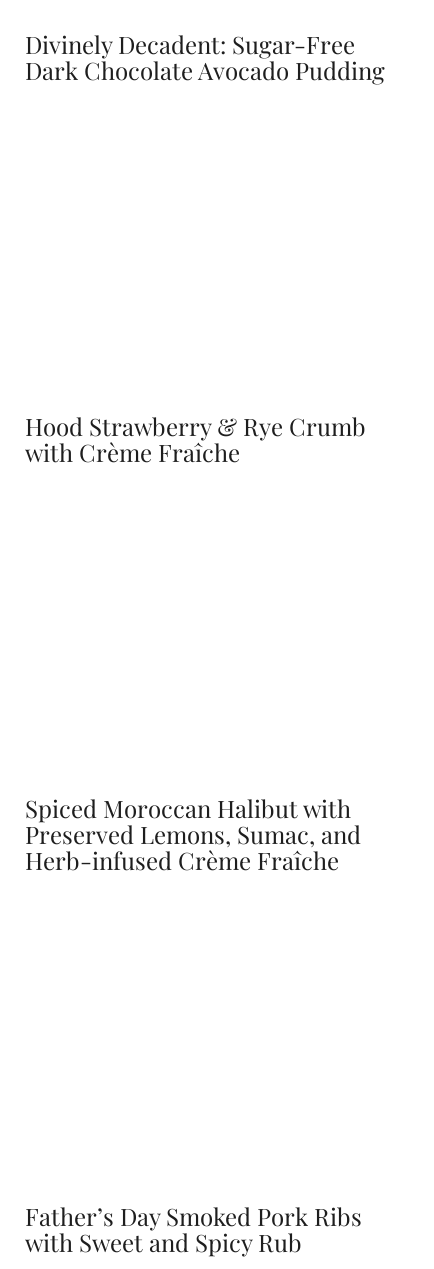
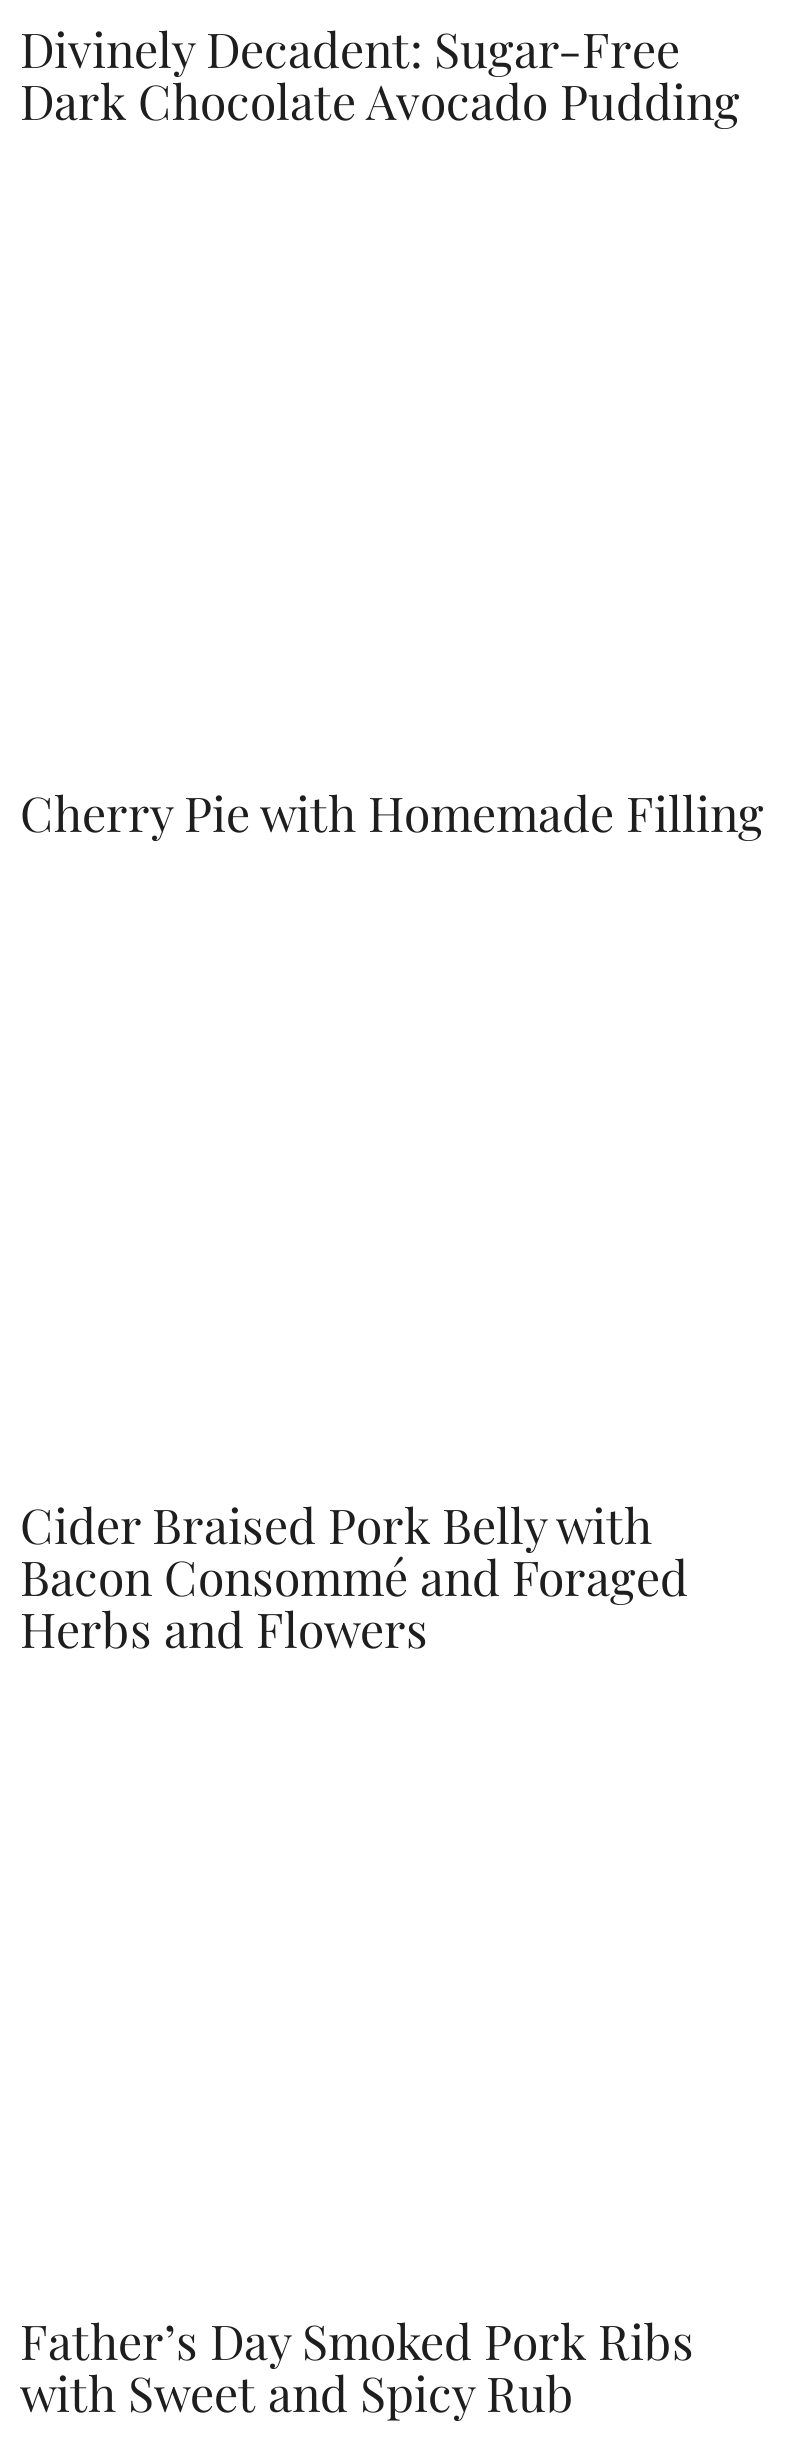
[24,410,365,468] Hood Strawberry & Rye Crumb | with Crème Fraîche -> [20,780,764,844] Cherry Pie with Homemade Filling
[24,792,360,876] Spiced Moroccan Halibut with | Preserved Lemons, Sumac, and | Herb-infused Crème Fraîche -> [20,1492,688,1660] Cider Braised Pork Belly with | Bacon Consommé and Foraged | Herbs and Flowers

